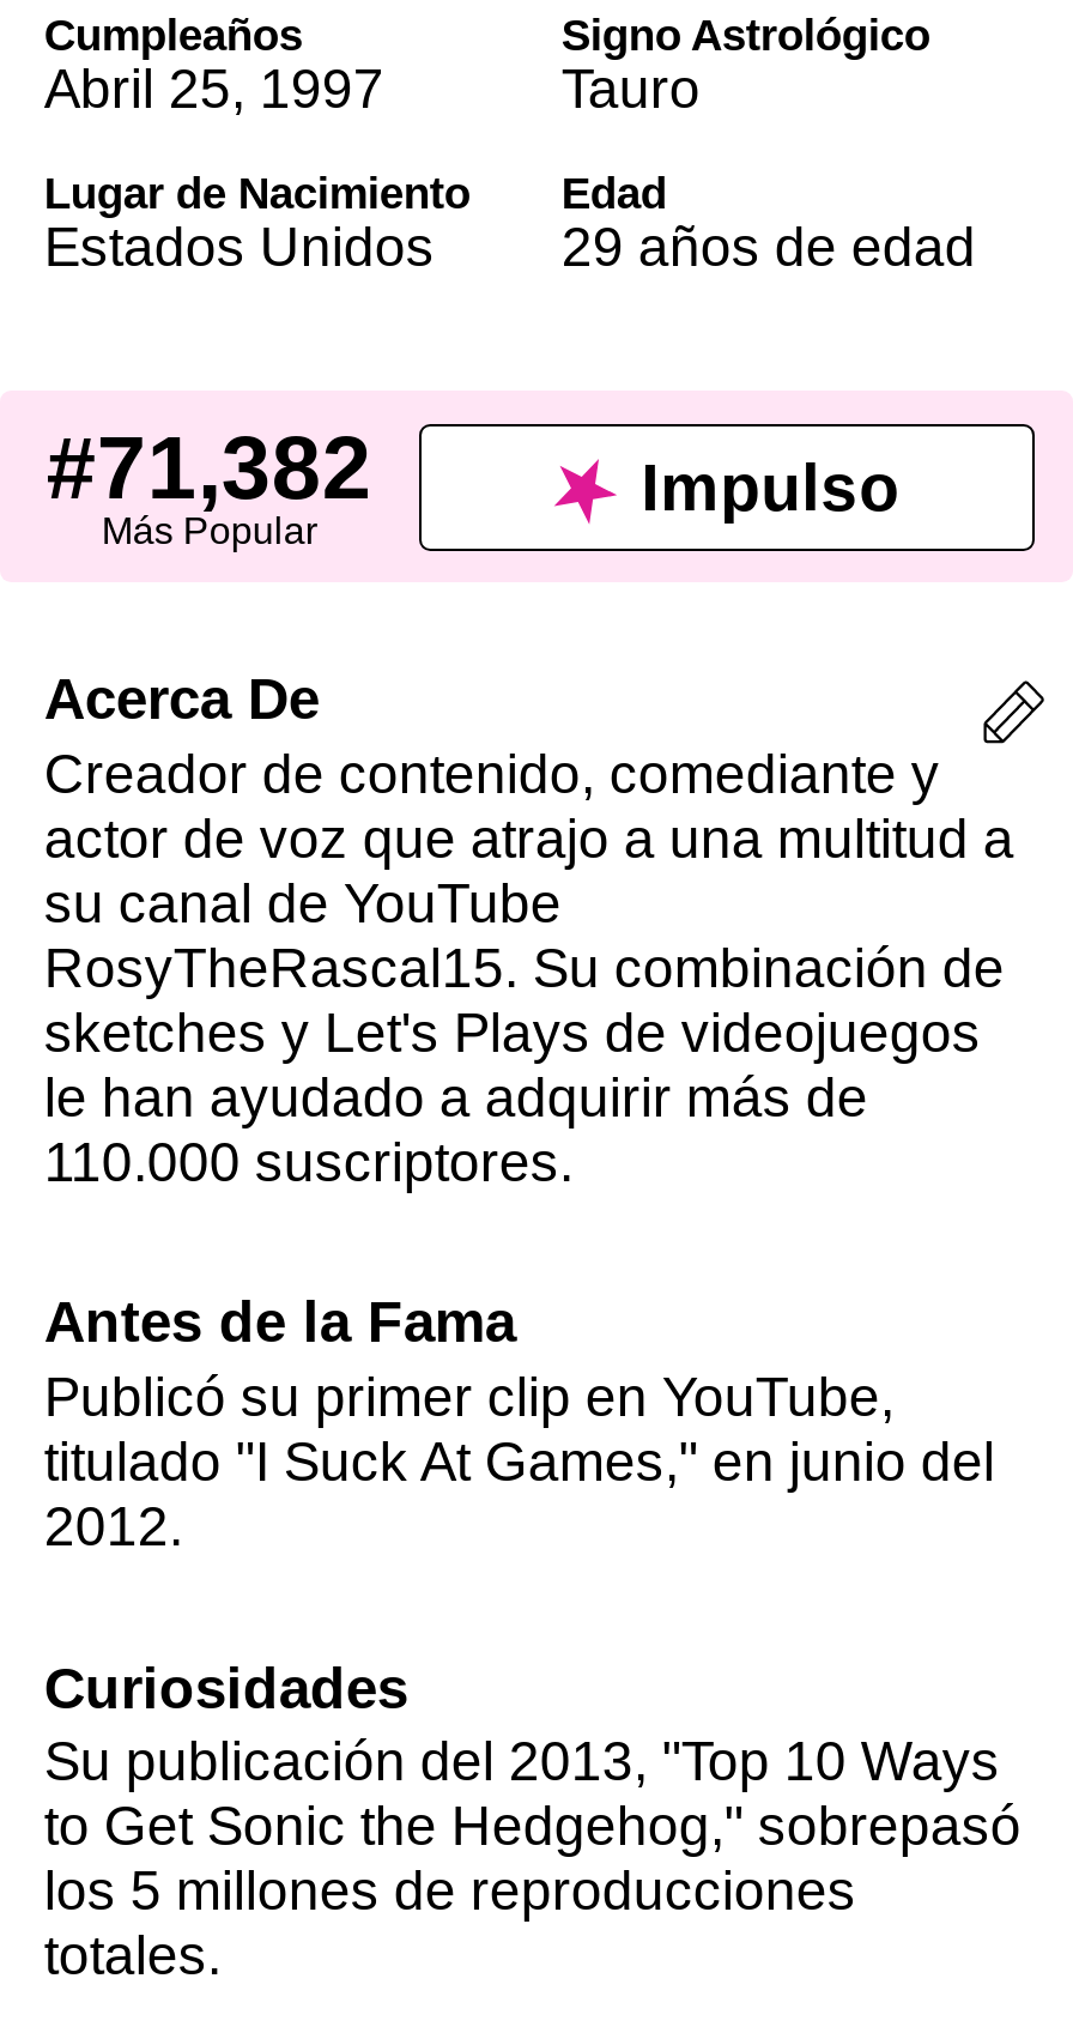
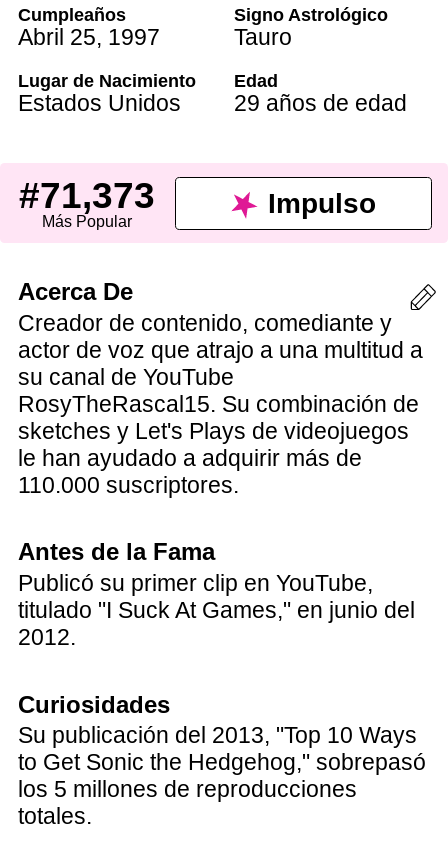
[46,418,372,516] #71,382 -> [19,174,155,215] #71,373

